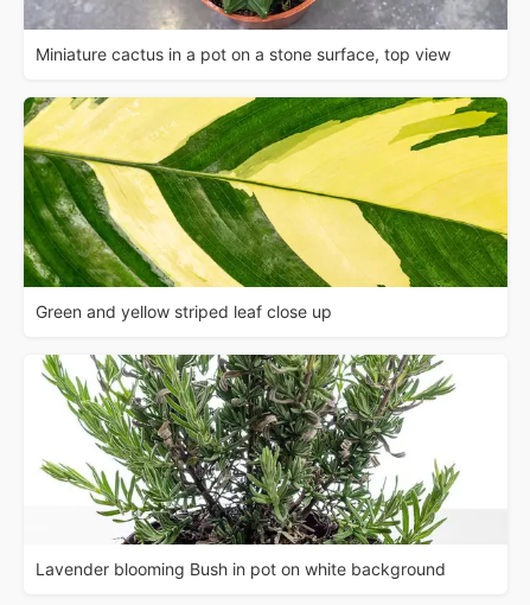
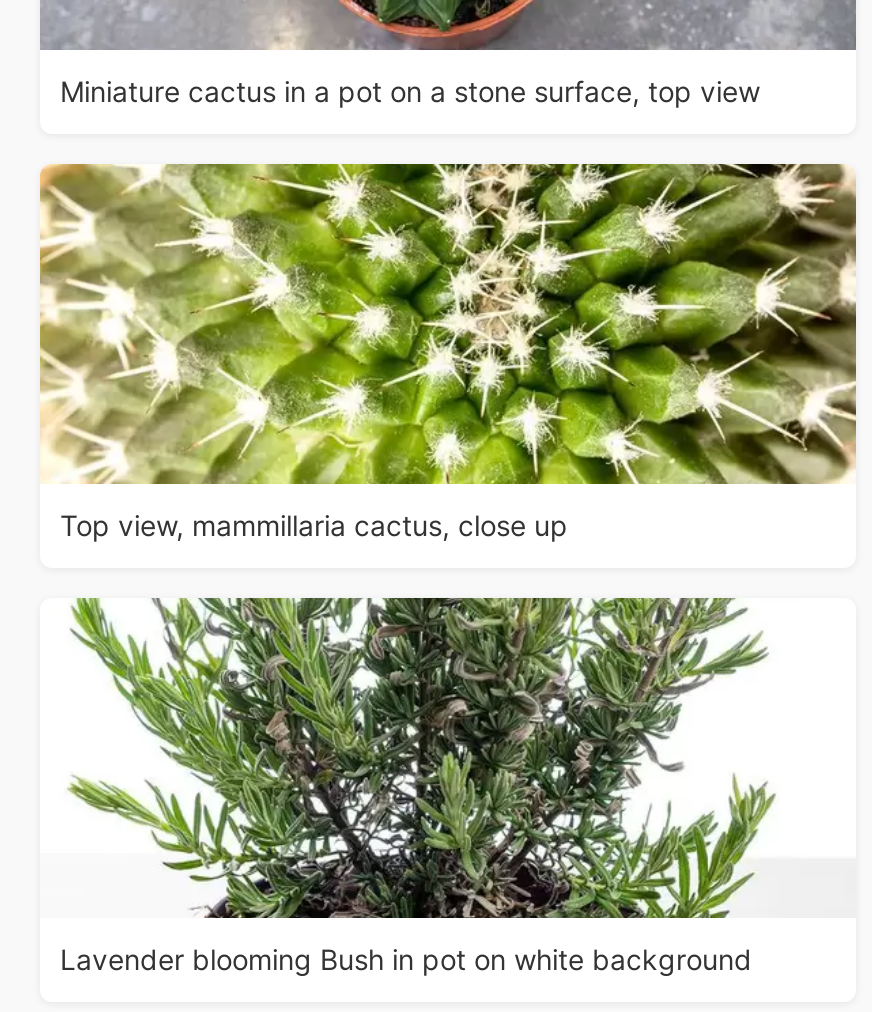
[23,96,509,321] [image] | Green and yellow striped leaf close up -> [38,162,858,541] [image] | Top view, mammillaria cactus, close up

